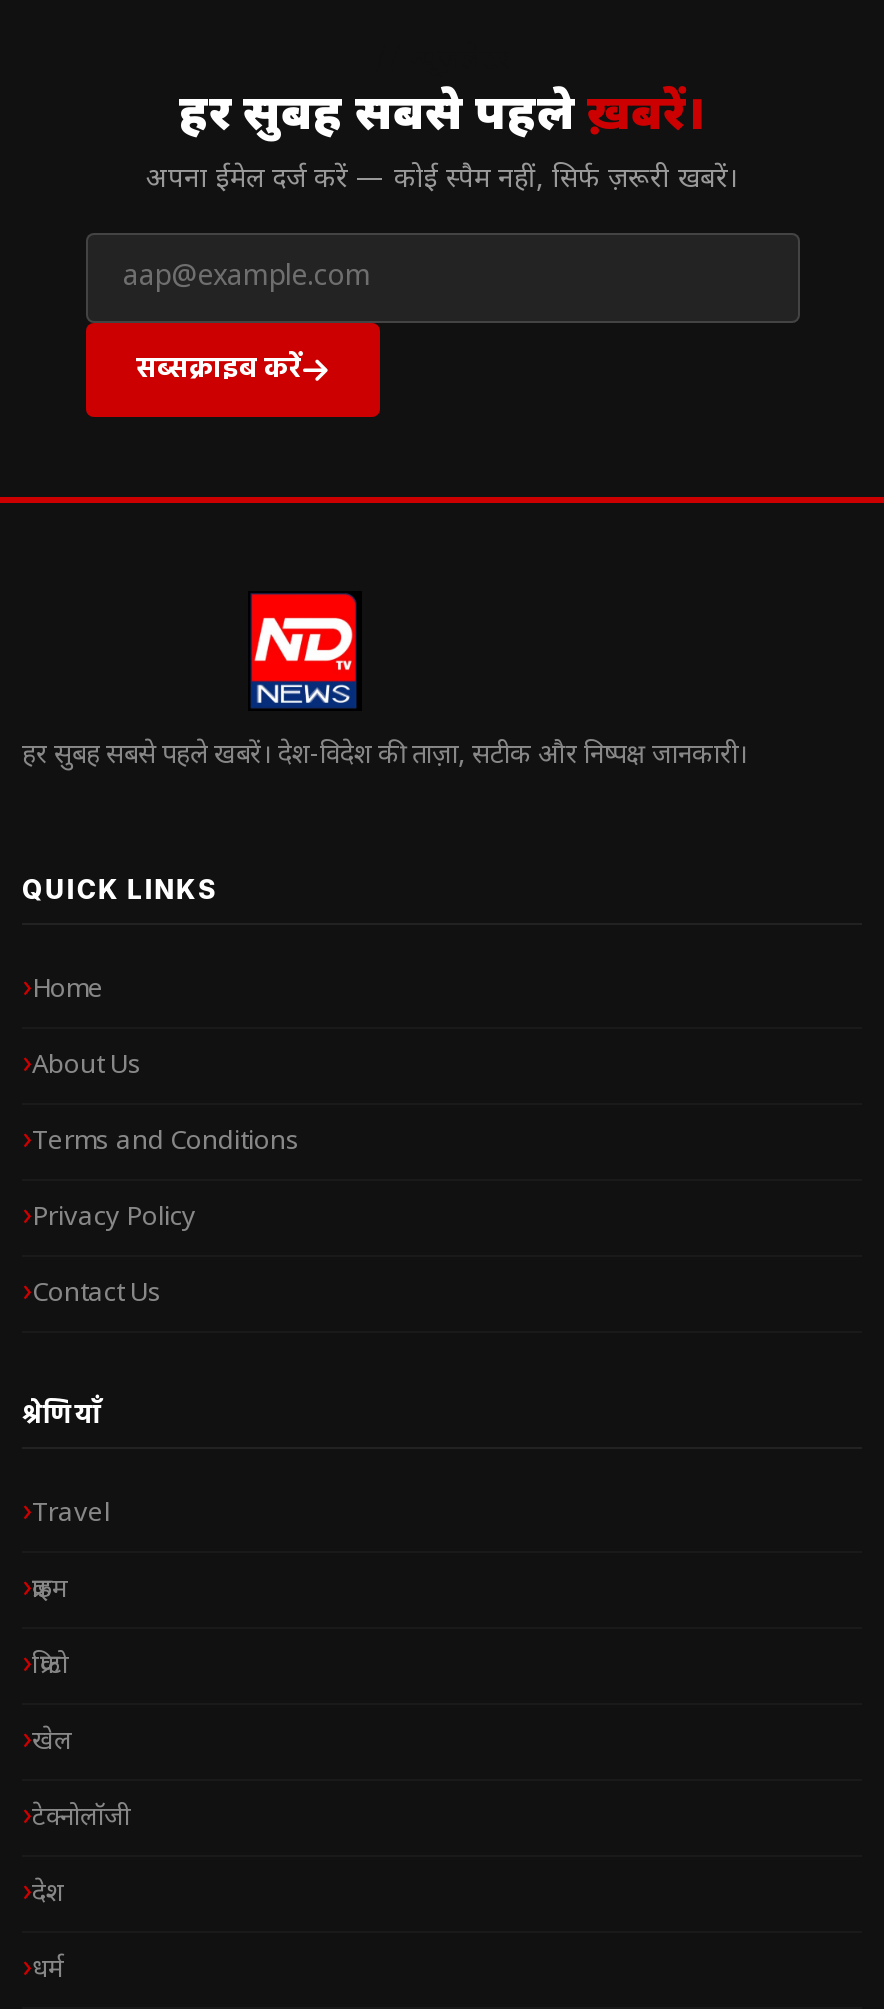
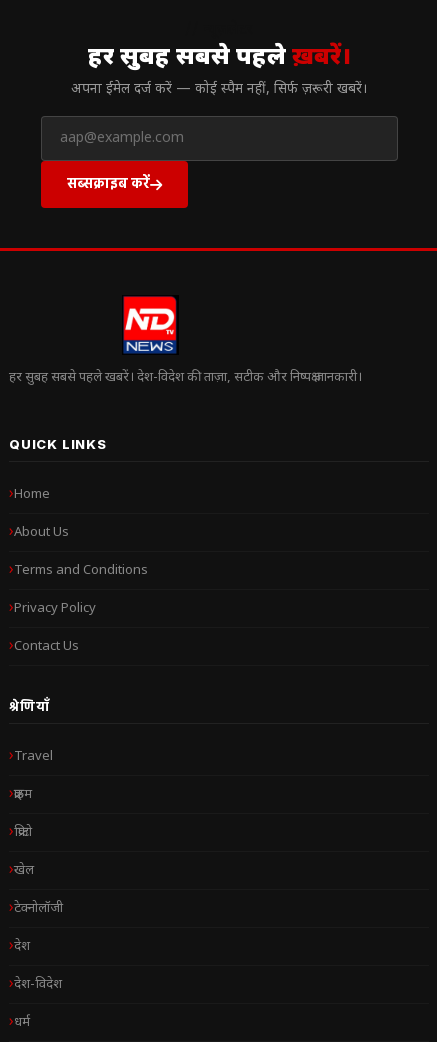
none -> [14,976,62,993] देश-विदेश

